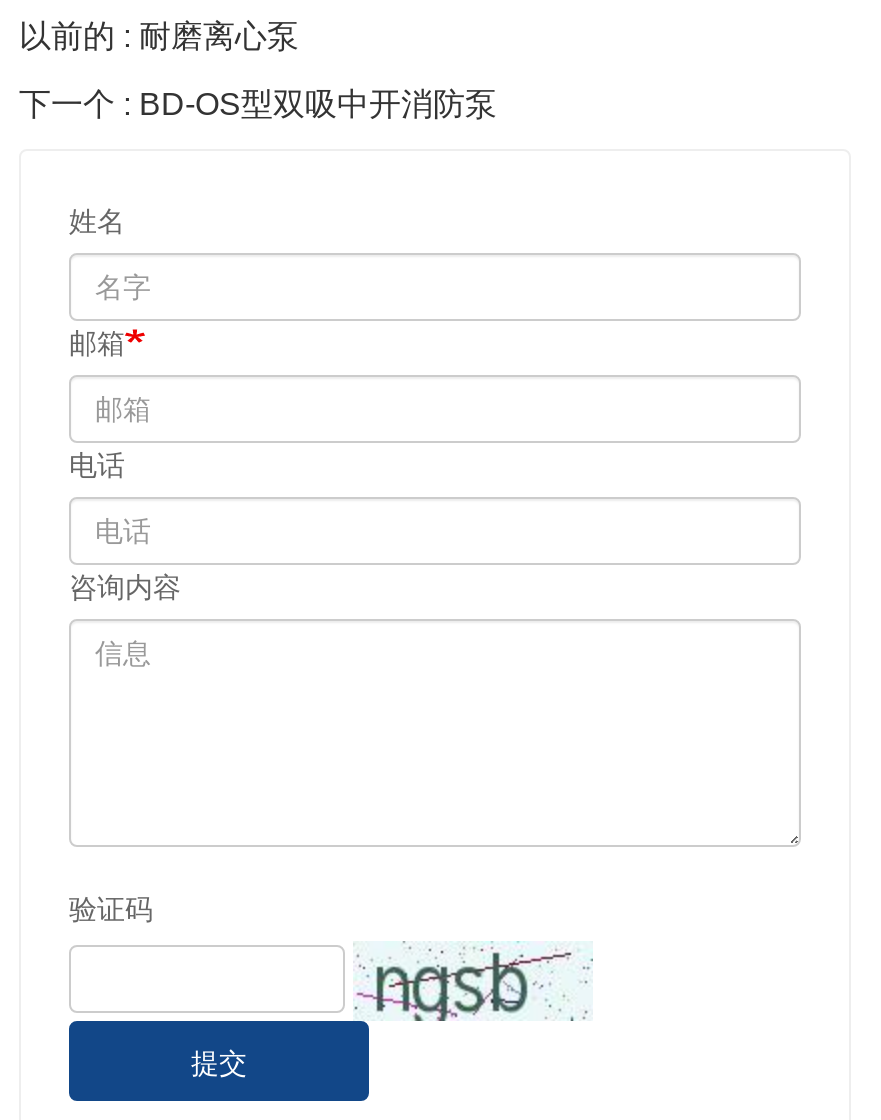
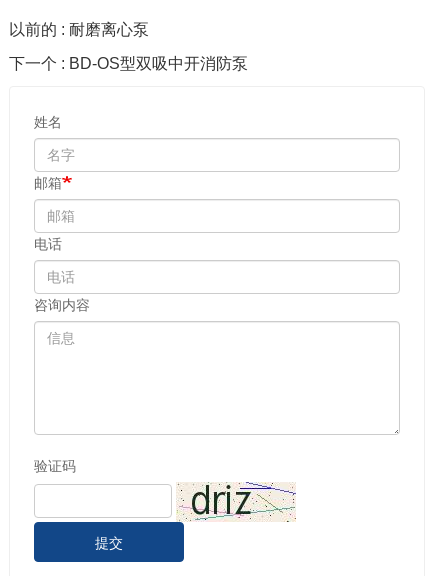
[355,943,589,1023] [image] -> [176,481,296,522] [image]

